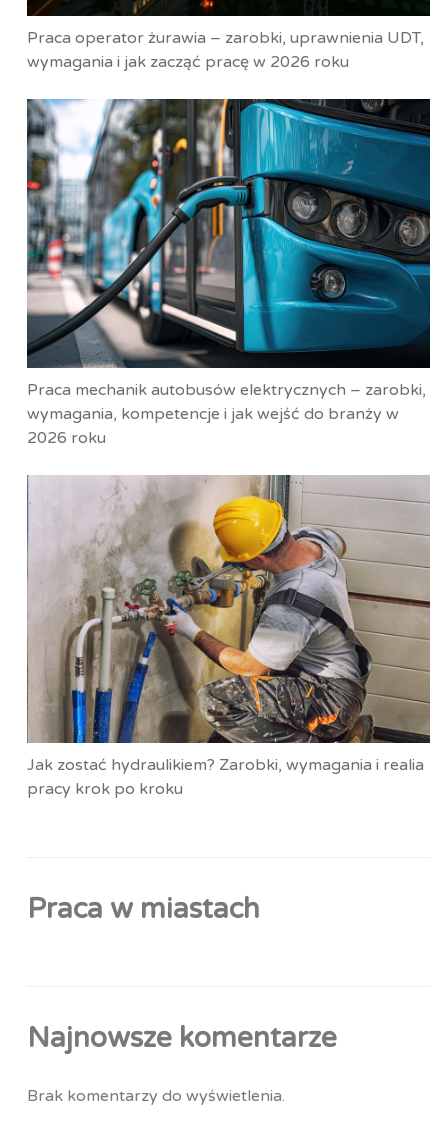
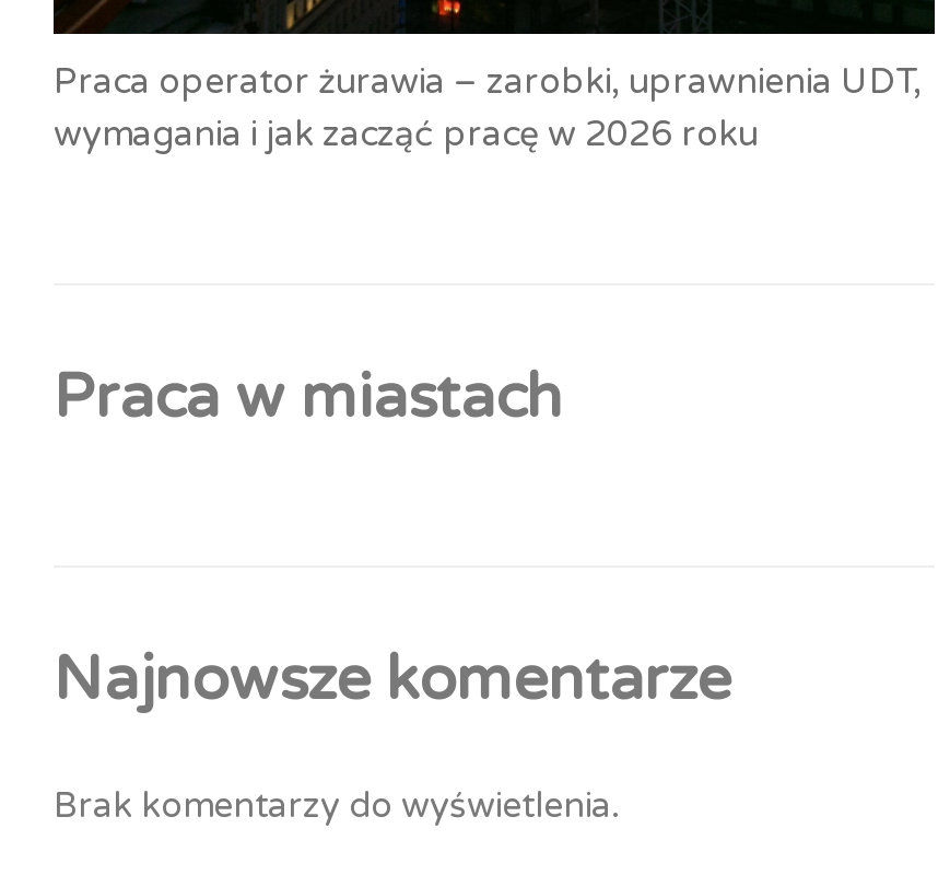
[26,98,431,448] [image] | Praca mechanik autobusów elektrycznych – zarobki, | wymagania, kompetencje i jak wejść do branży w | 2026 roku -> none
[26,474,431,799] [image] | Jak zostać hydraulikiem? Zarobki, wymagania i realia | pracy krok po kroku -> none

